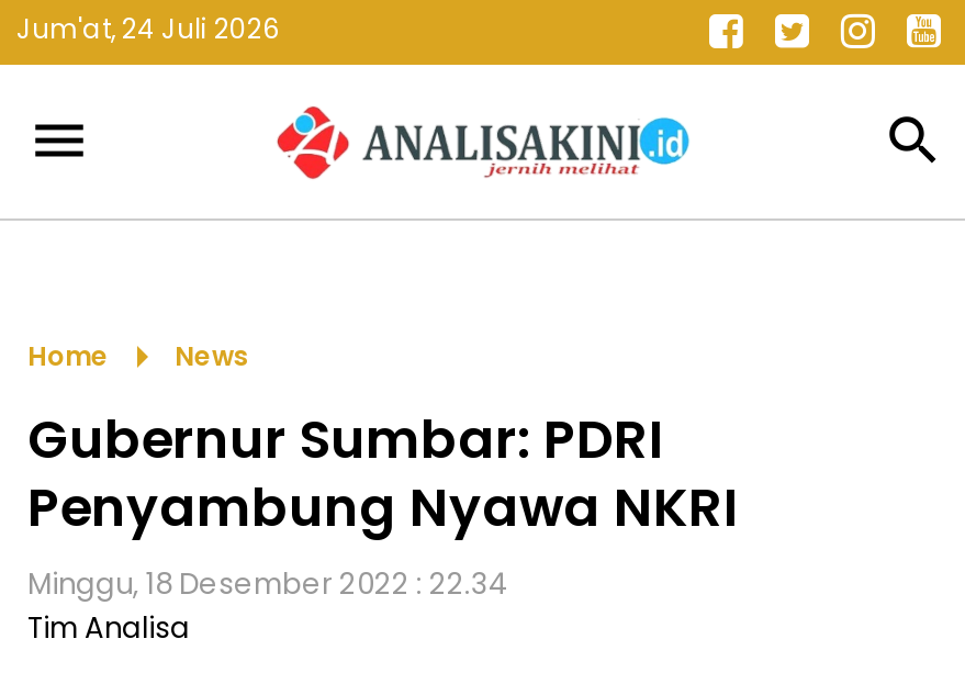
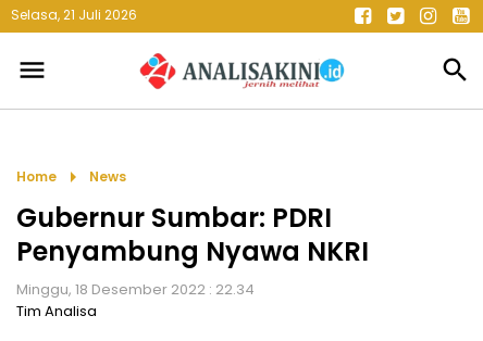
[16,10,280,47] Jum'at, 24 Juli 2026 -> [11,5,137,24] Selasa, 21 Juli 2026

